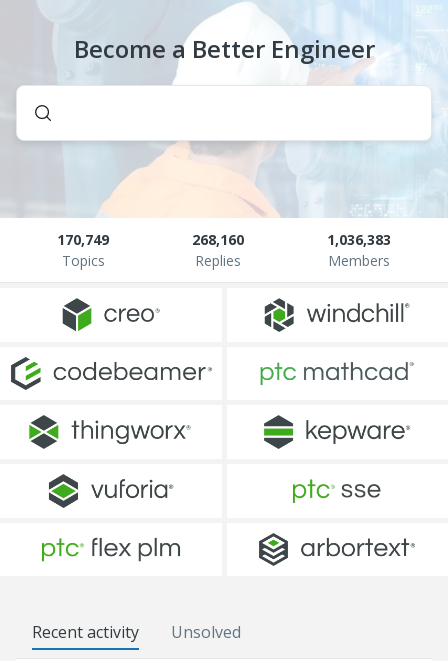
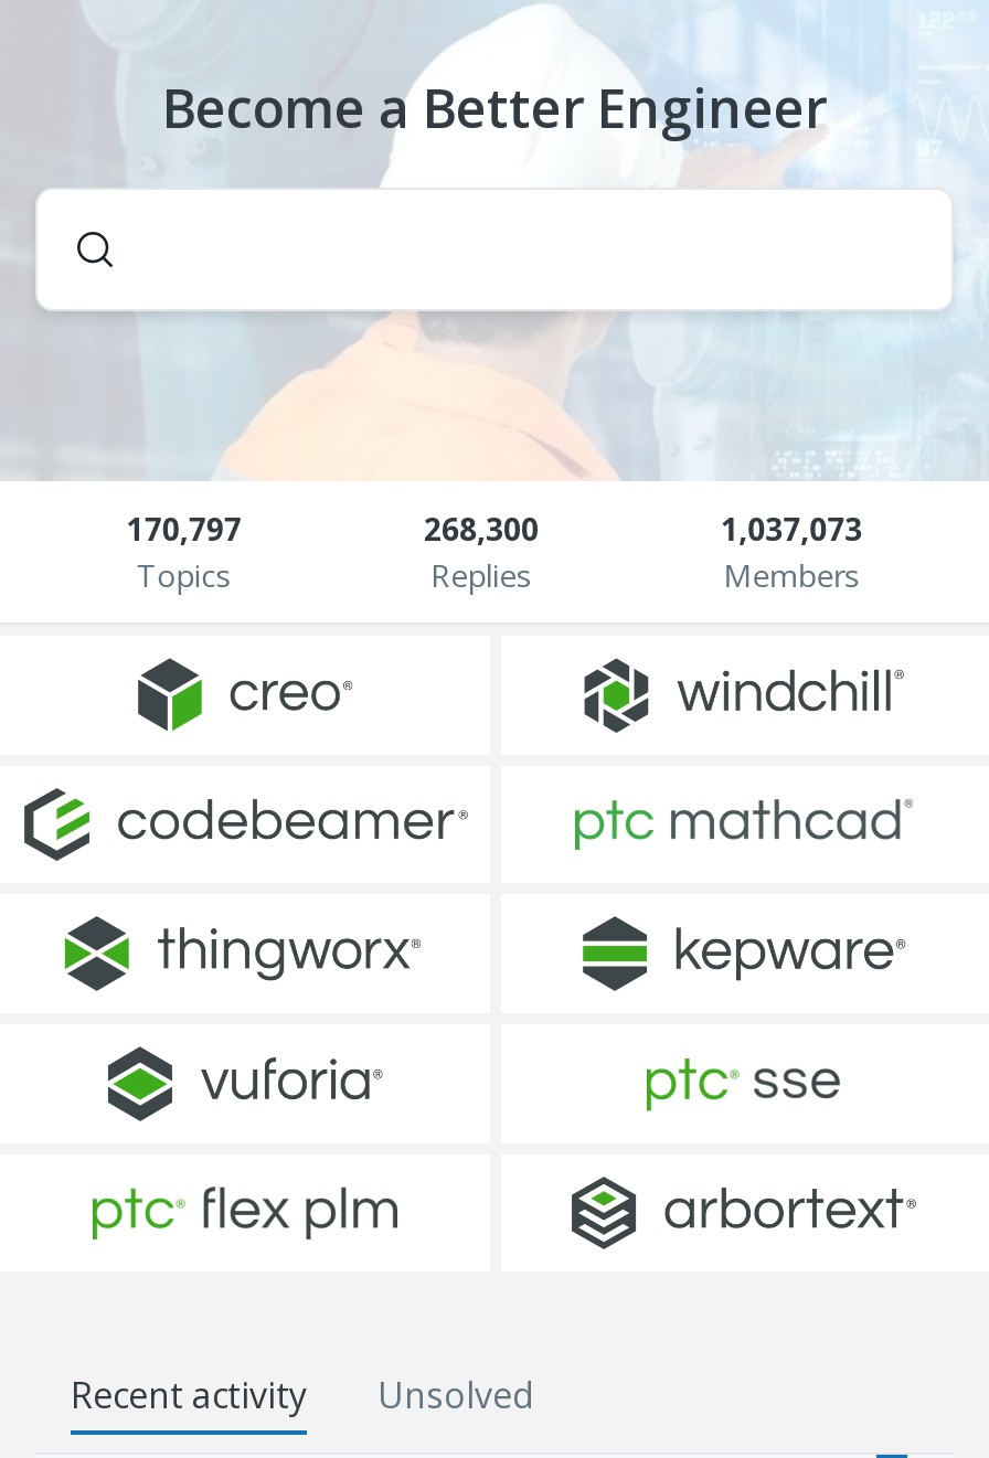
[57,230,109,249] 170,749 -> [126,508,241,550] 170,797
[192,230,244,249] 268,160 -> [424,508,539,550] 268,300
[327,230,391,249] 1,036,383 -> [721,508,862,550] 1,037,073

